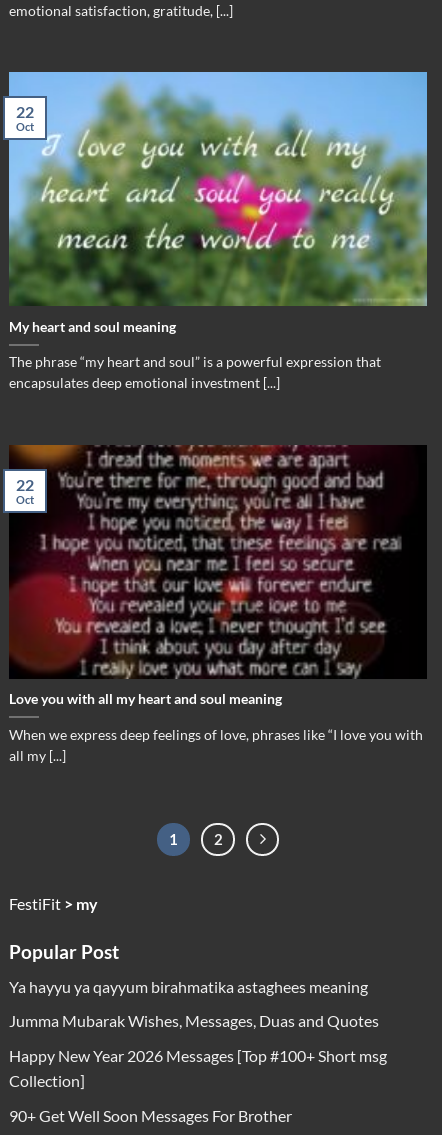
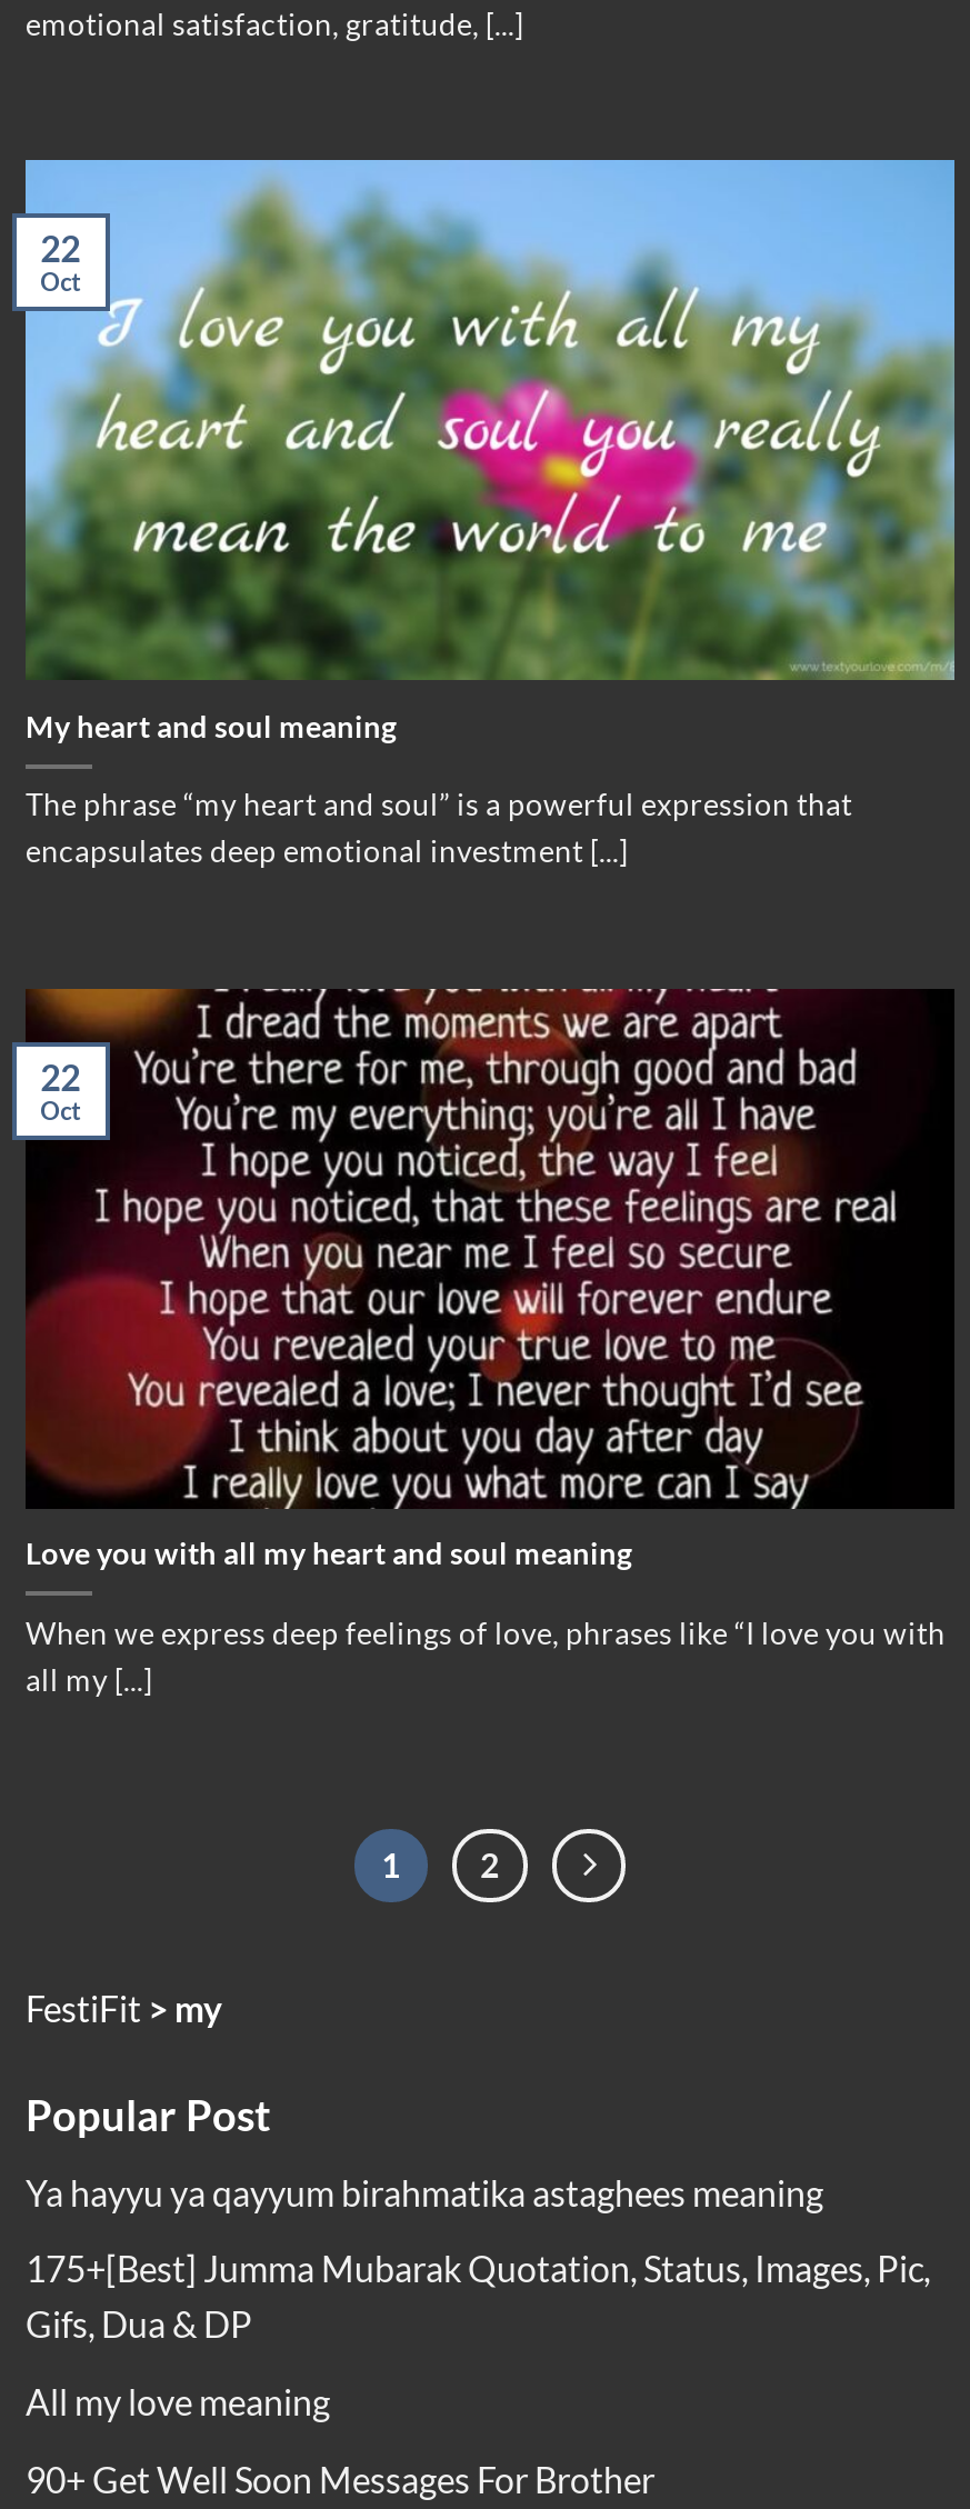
[9,1011,379,1030] Jumma Mubarak Wishes, Messages, Duas and Quotes -> [26,2247,930,2345] 175+[Best] Jumma Mubarak Quotation, Status, Images, Pic, | Gifs, Dua & DP
[9,1046,387,1090] Happy New Year 2026 Messages [Top #100+ Short msg | Collection] -> [26,2380,330,2422] All my love meaning

